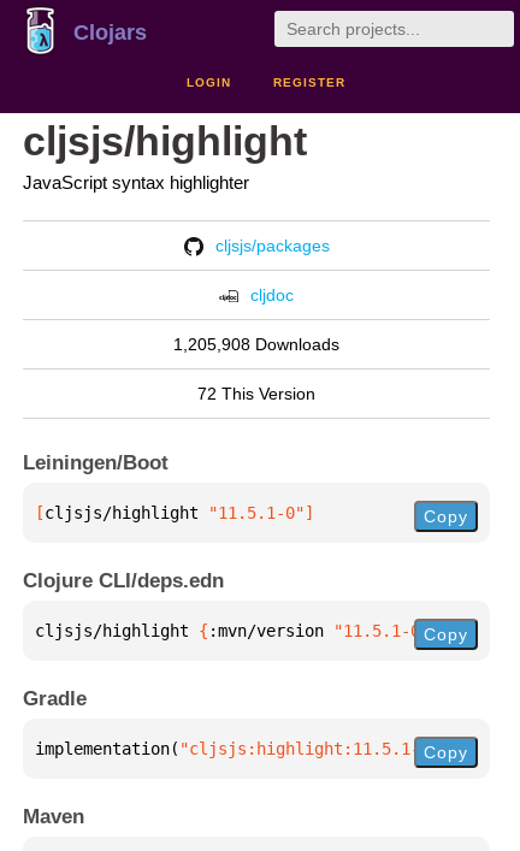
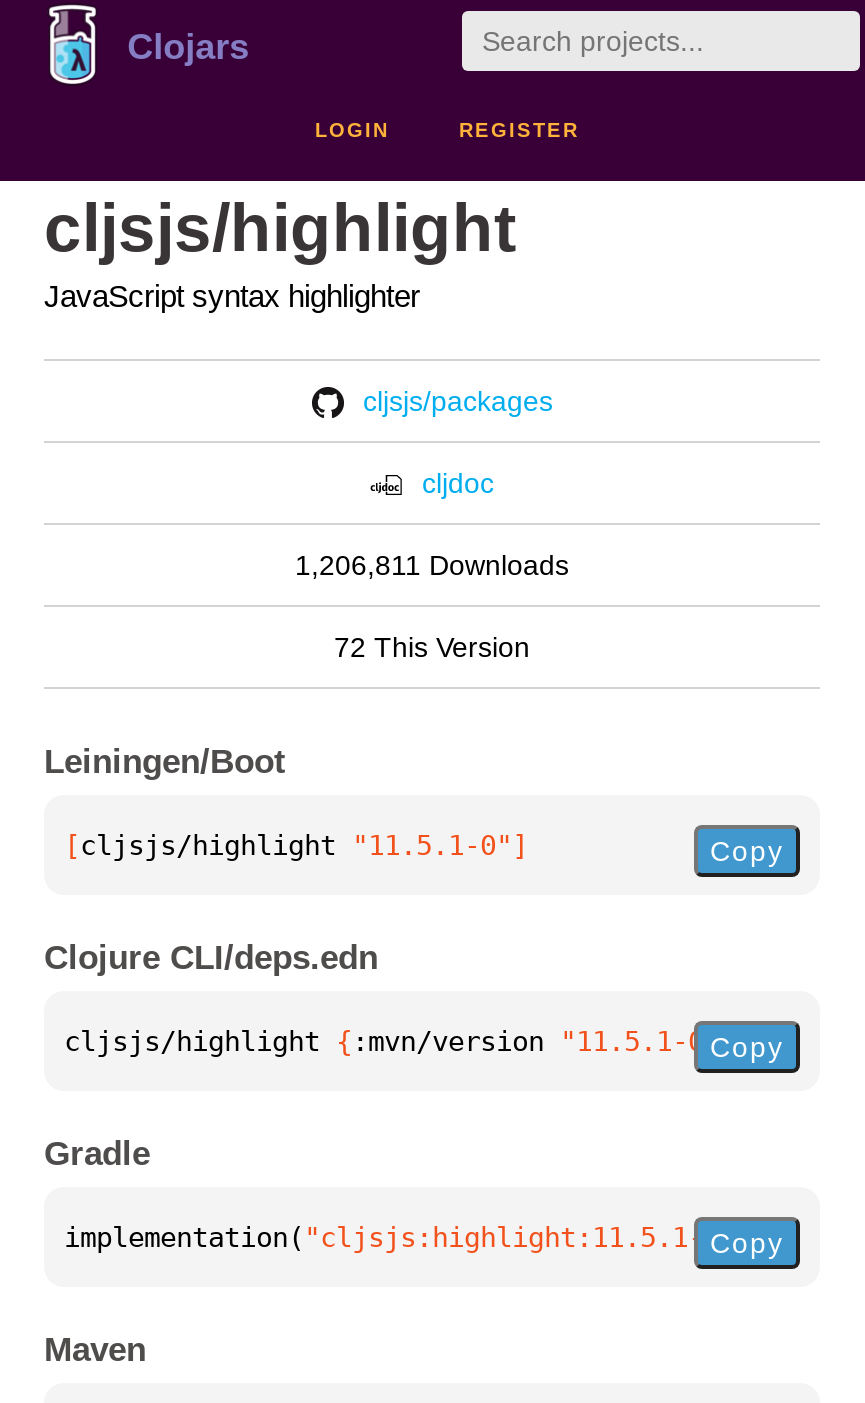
[173,335,339,354] 1,205,908 Downloads -> [295,549,569,581] 1,206,811 Downloads

